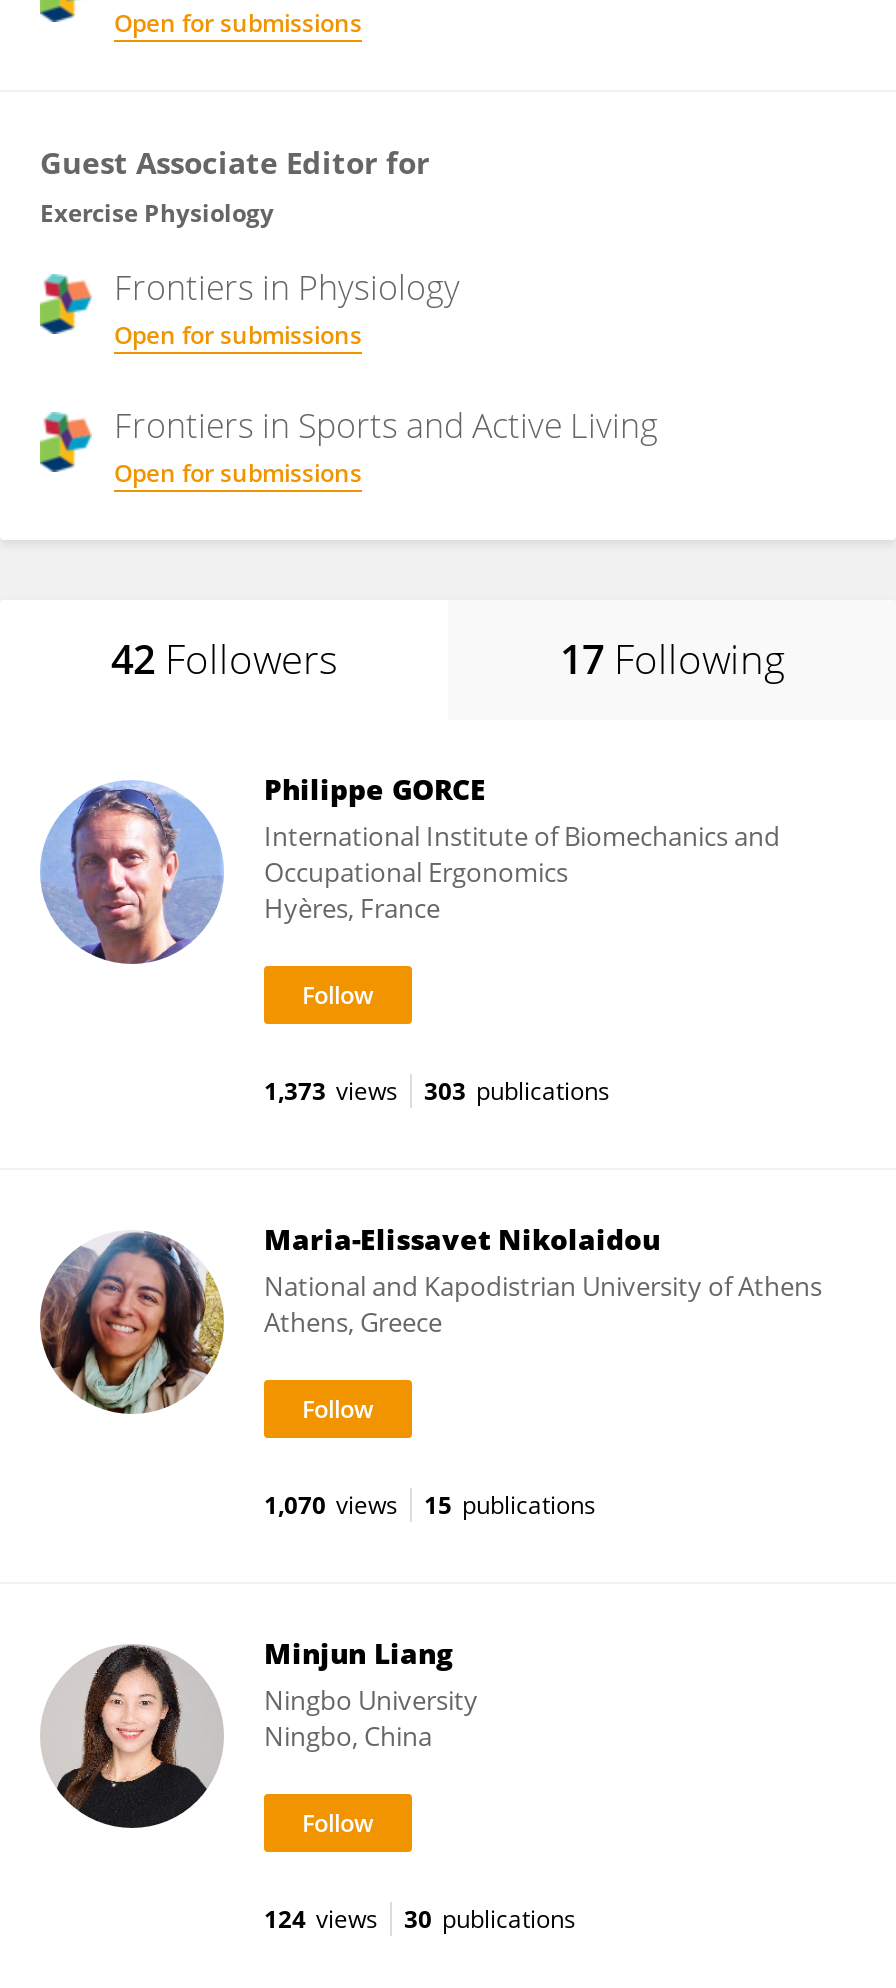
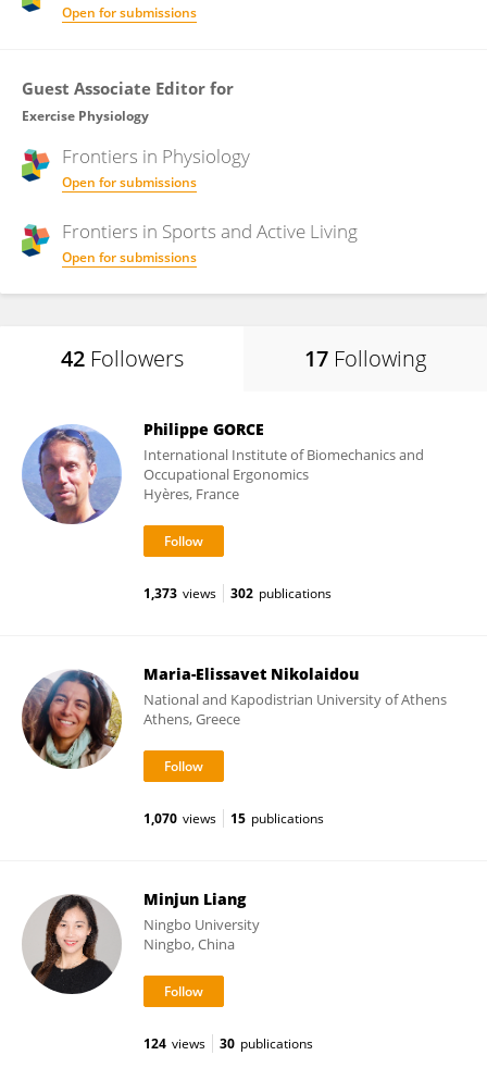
[424,1074,610,1108] 303 publications -> [230,584,332,603] 302 publications

